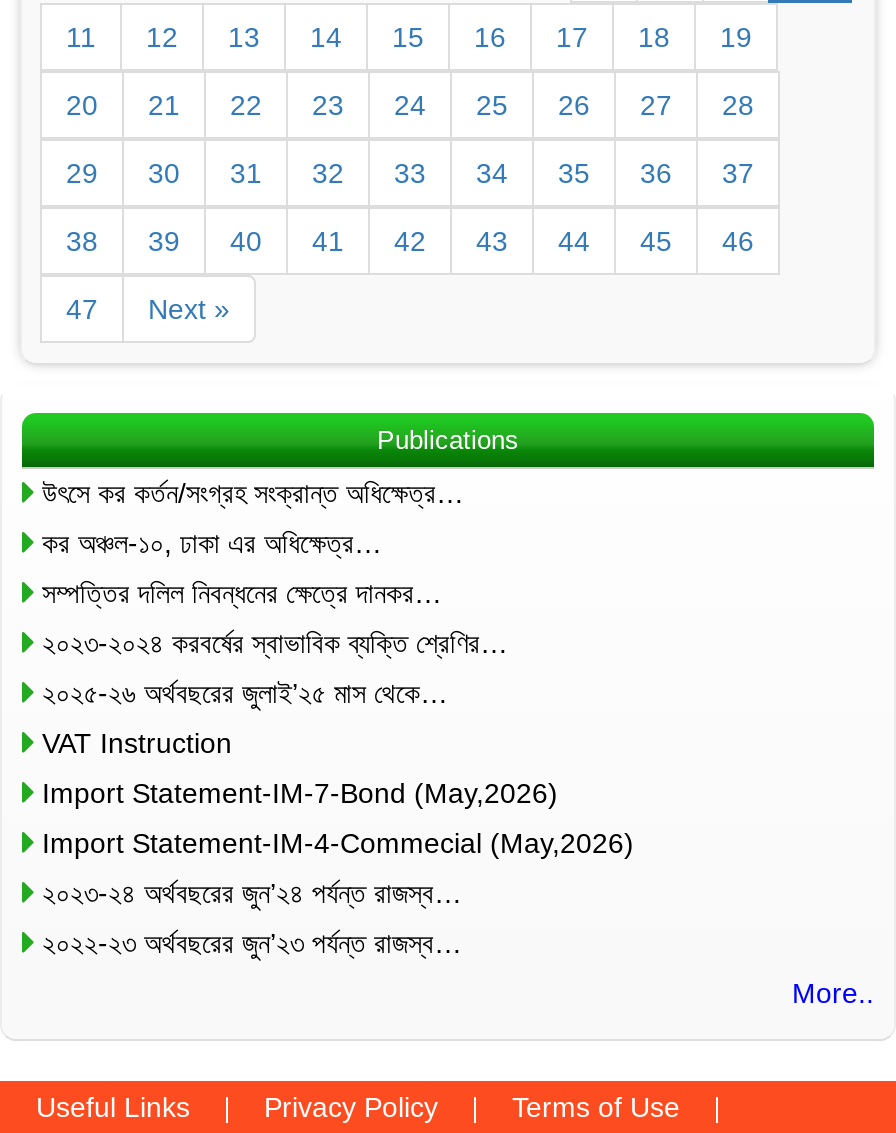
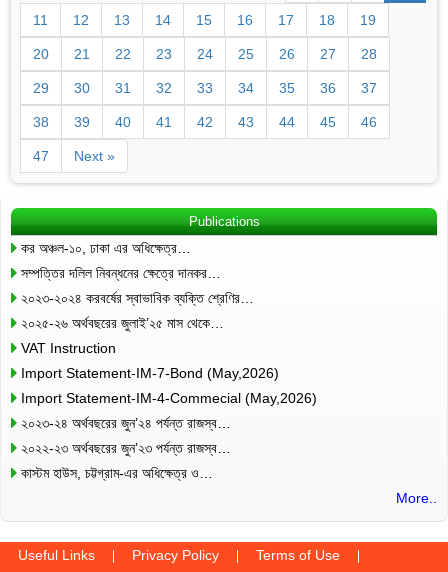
[42,476,464,508] উৎসে কর কর্তন/সংগ্রহ সংক্রান্ত অধিক্ষেত্র… -> none
moved [42,526,634,958] -> [21,240,317,456]: কর অঞ্চল-১০, ঢাকা এর অধিক্ষেত্র… | সম্পত্তির দলিল নিবন্ধনের ক্ষেত্রে দানকর… | ২০২৩-২০২৪ করবর্ষের স্বাভাবিক ব্যক্তি শ্রেণির… | ... | ২০২৩-২৪ অর্থবছরের জুন’২৪ পর্যন্ত রাজস্ব… | ২০২২-২৩ অর্থবছরের জুন’২৩ পর্যন্ত রাজস্ব…
none -> [21,465,213,481] কাস্টম হাউস, চট্টগ্রাম-এর অধিক্ষেত্র ও…

